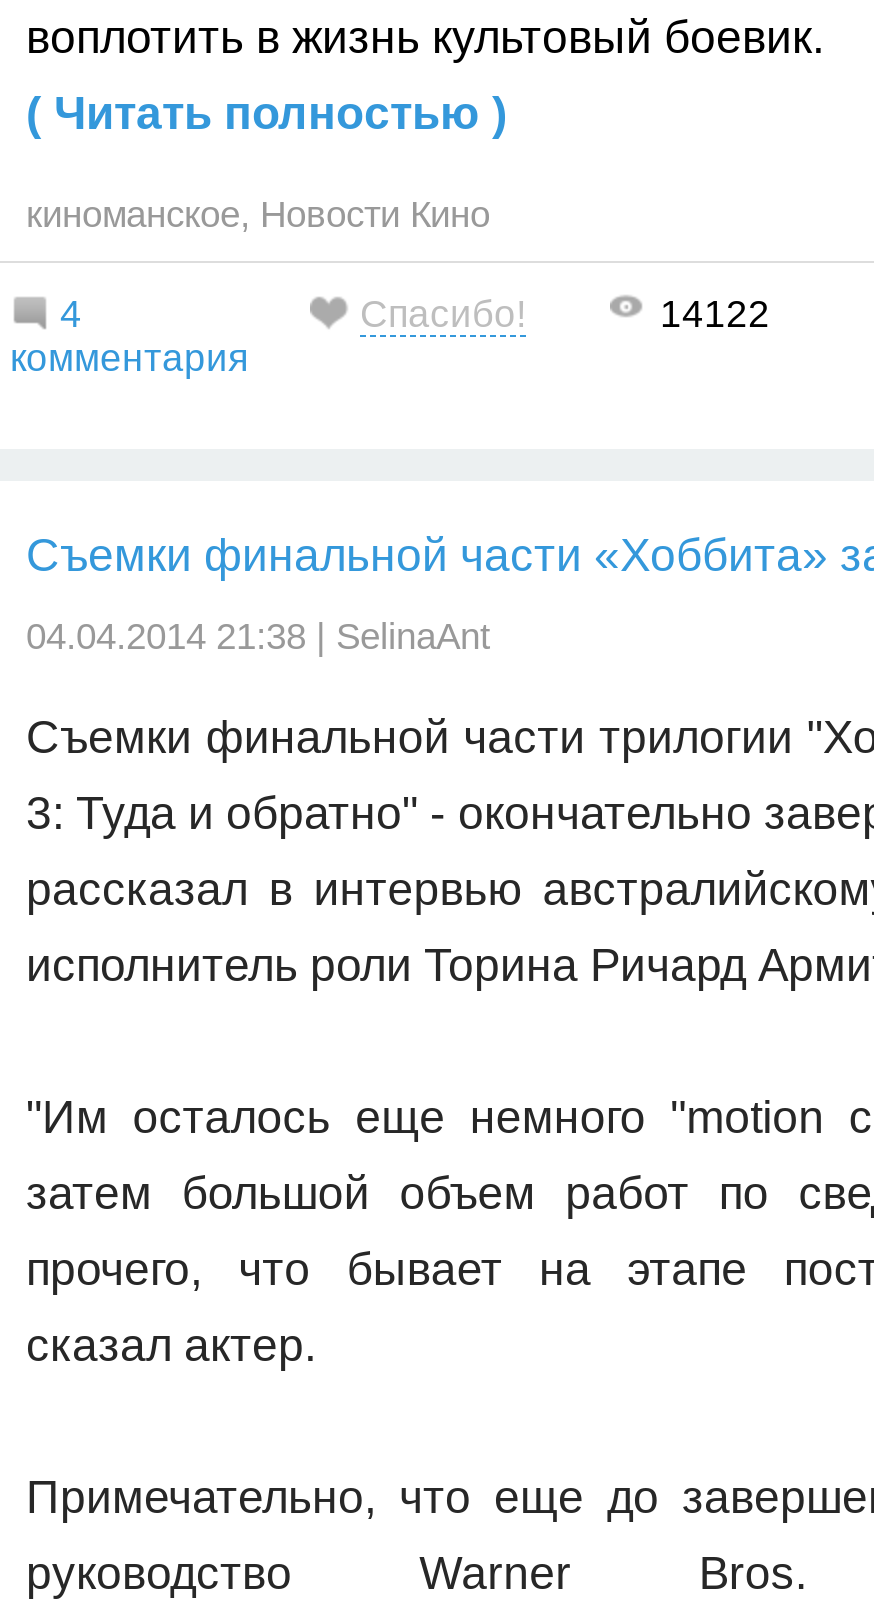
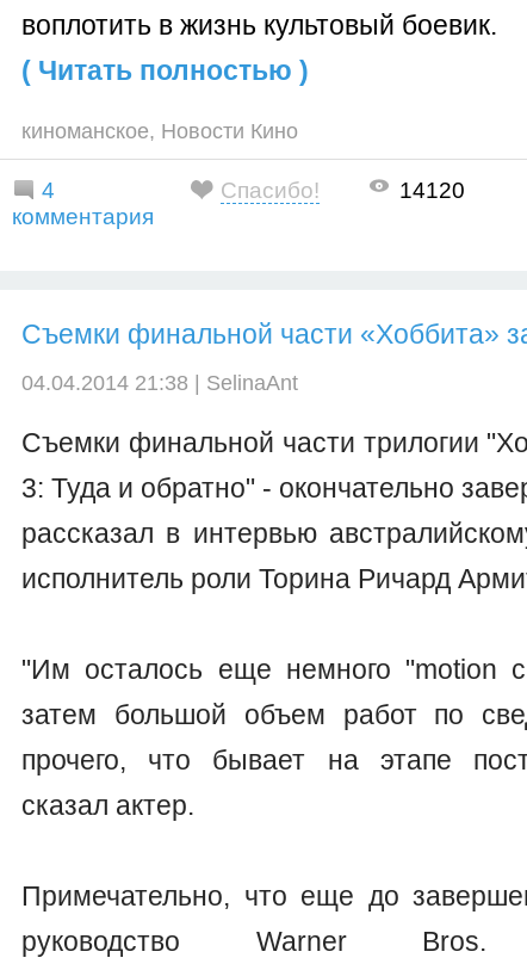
[660,293,770,335] 14122 -> [399,178,465,203] 14120

